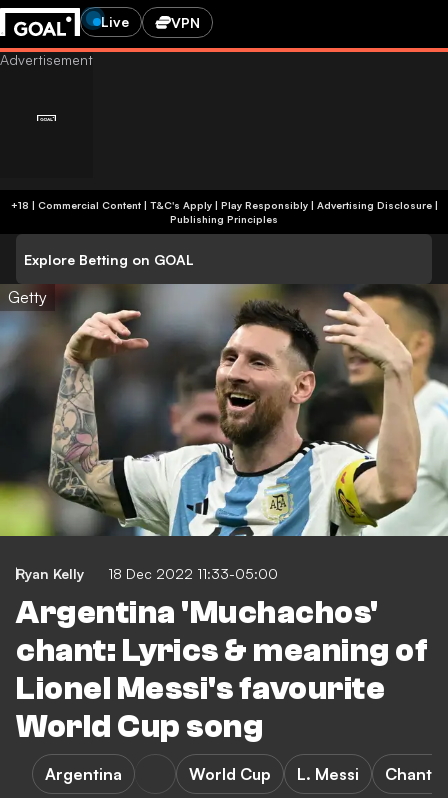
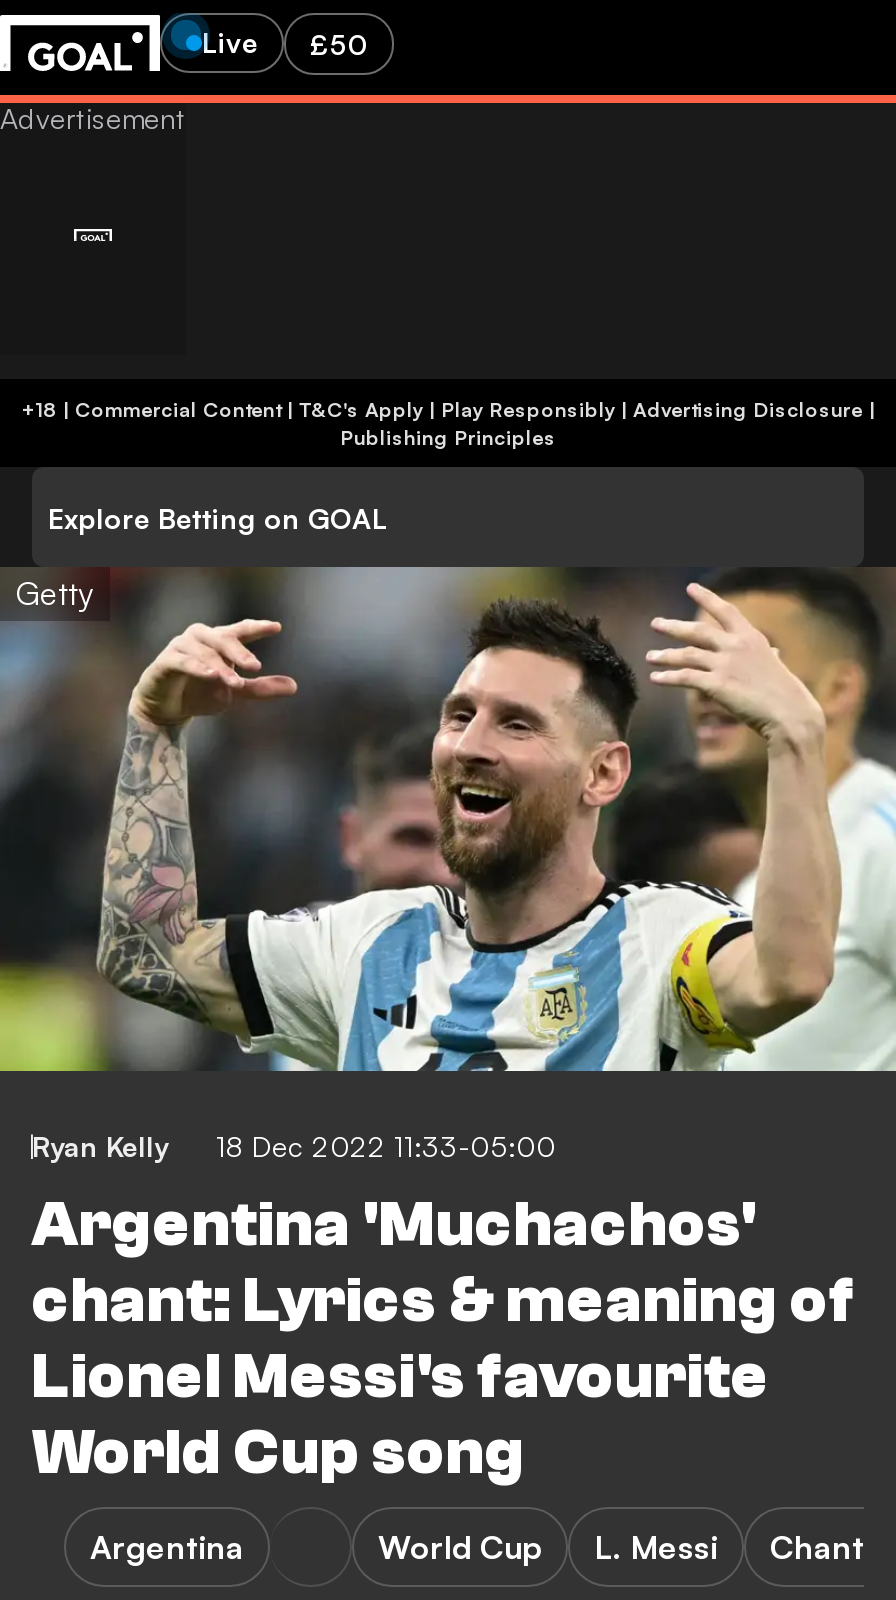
[171,13,200,30] VPN -> [310,26,368,60] £50

